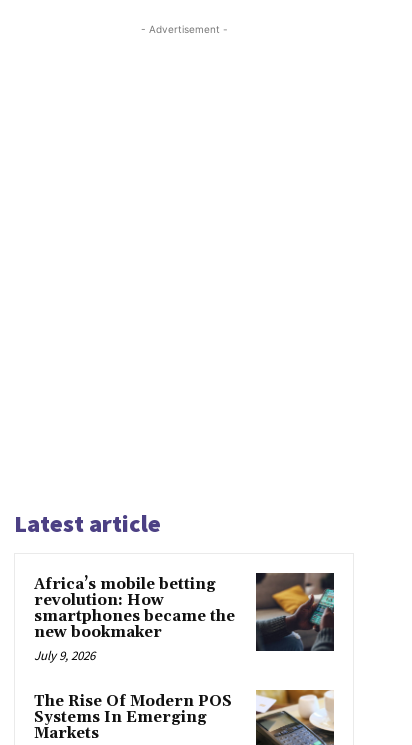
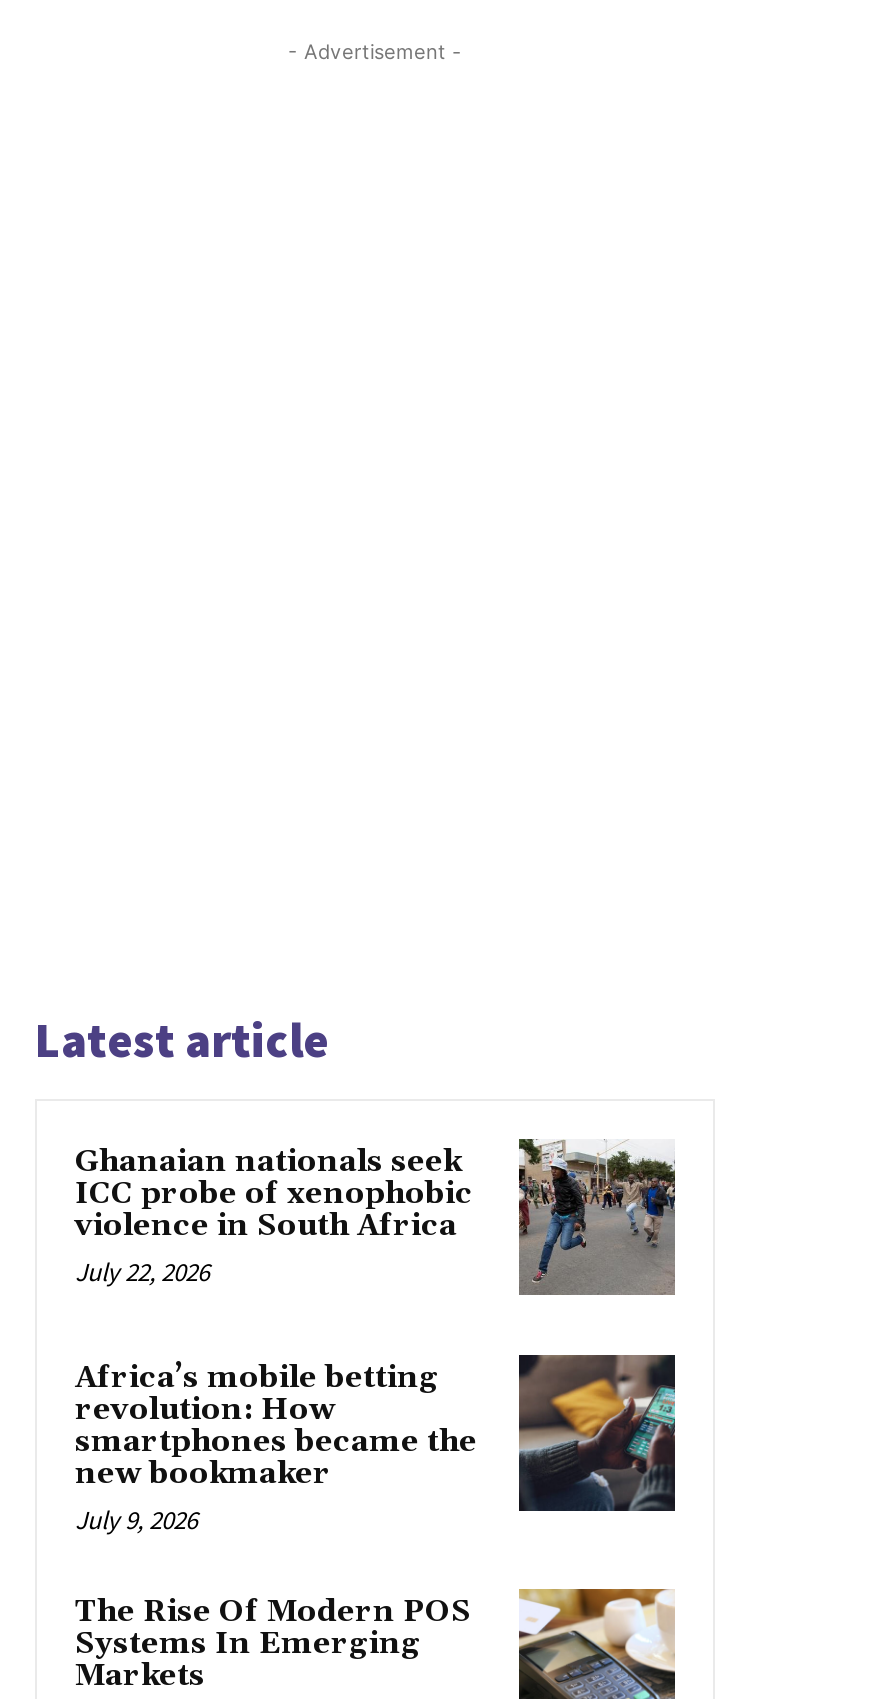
none -> [75,1137,677,1297] [image] | Ghanaian nationals seek | ICC probe of xenophobic | violence in South Africa | July 22, 2026

